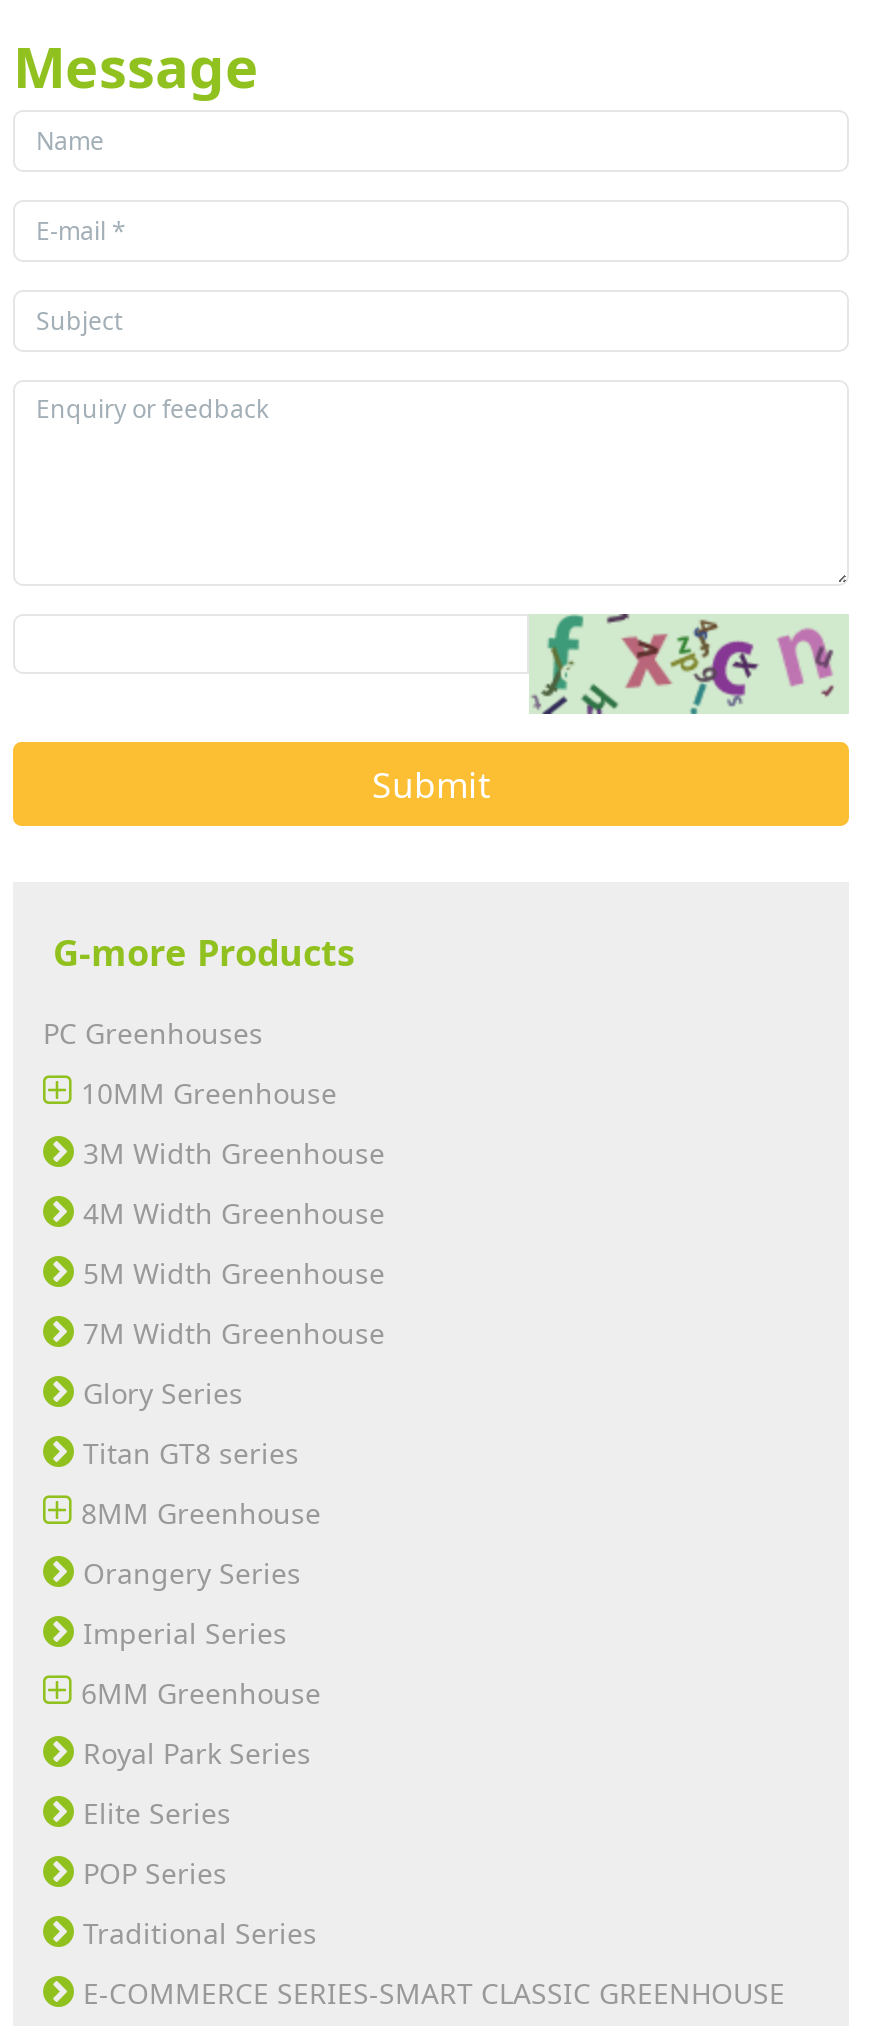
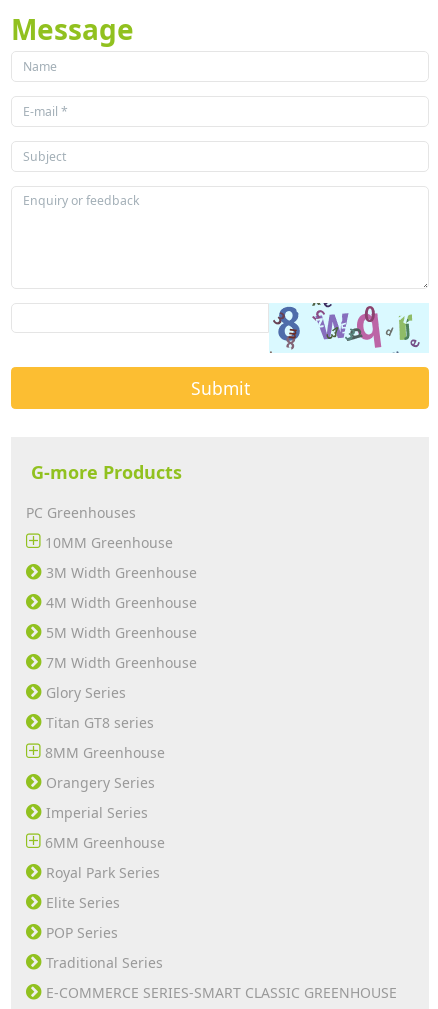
[529,612,849,716] [image] -> [270,302,428,353] [image]

